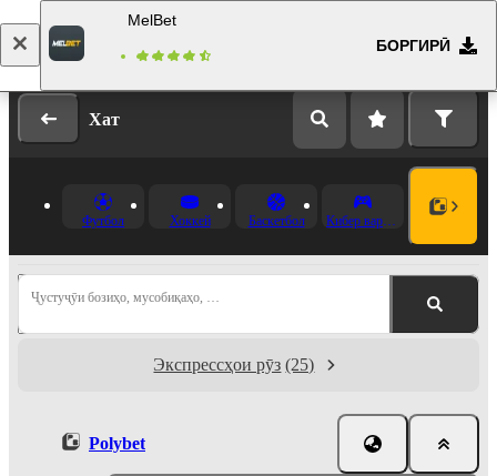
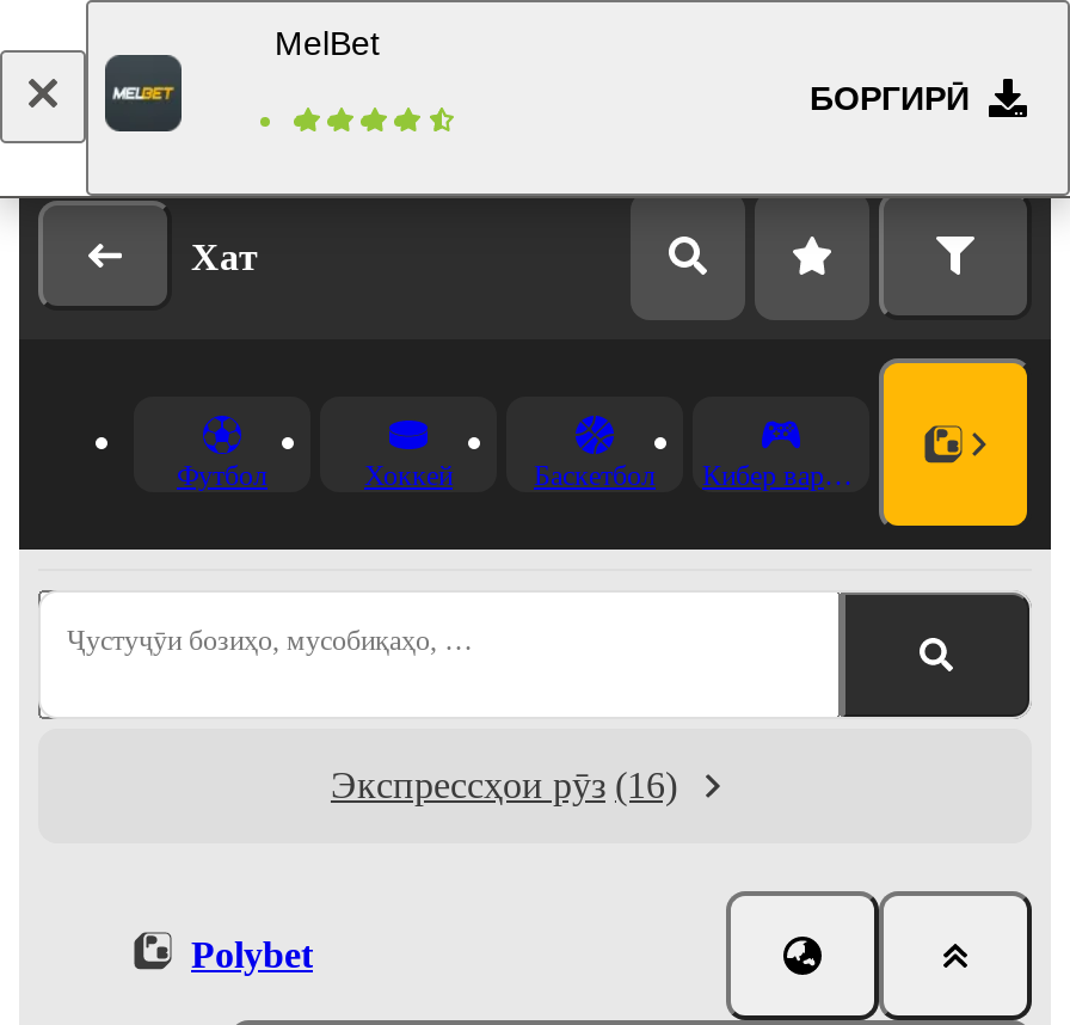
[154,355,315,374] Экспрессҳои рӯз (25) -> [331,765,677,805] Экспрессҳои рӯз (16)

